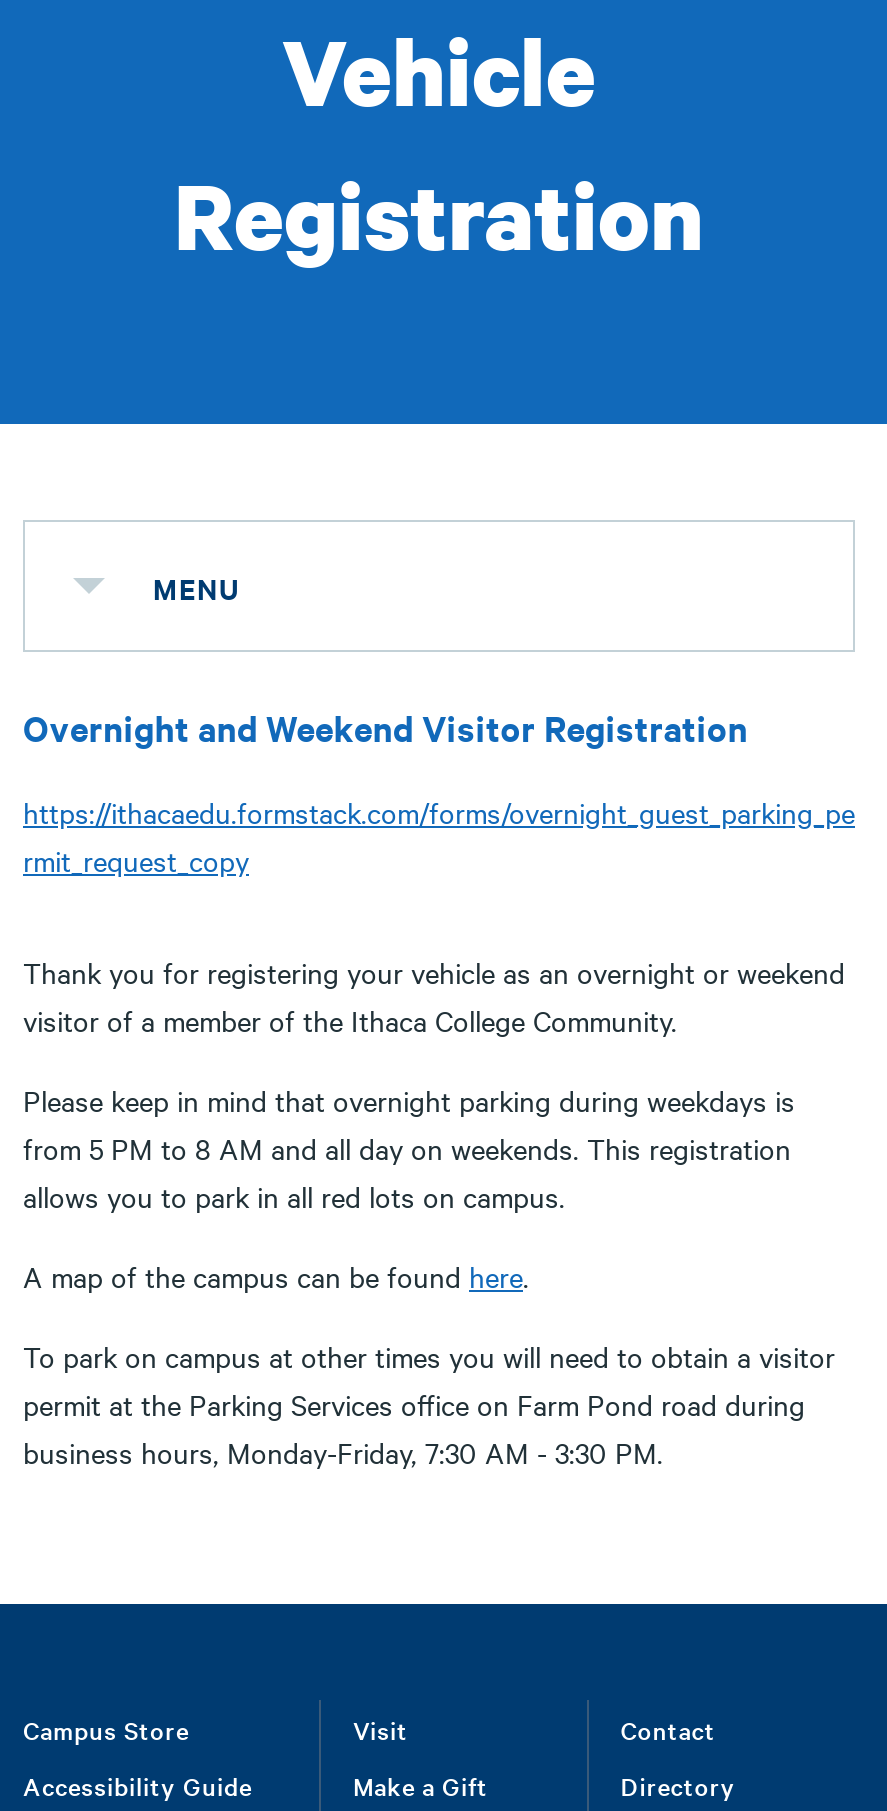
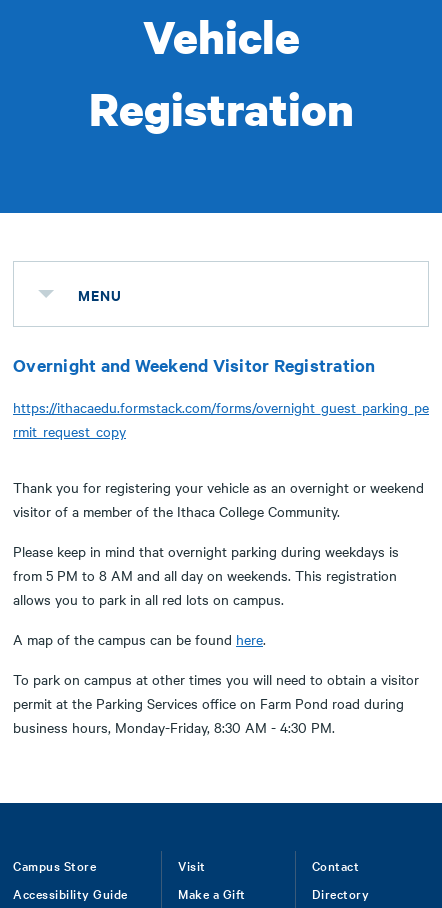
[23,1432,663,1472] business hours, Monday-Friday, 7:30 AM - 3:30 PM. -> [13,717,335,737] business hours, Monday-Friday, 8:30 AM - 4:30 PM.

